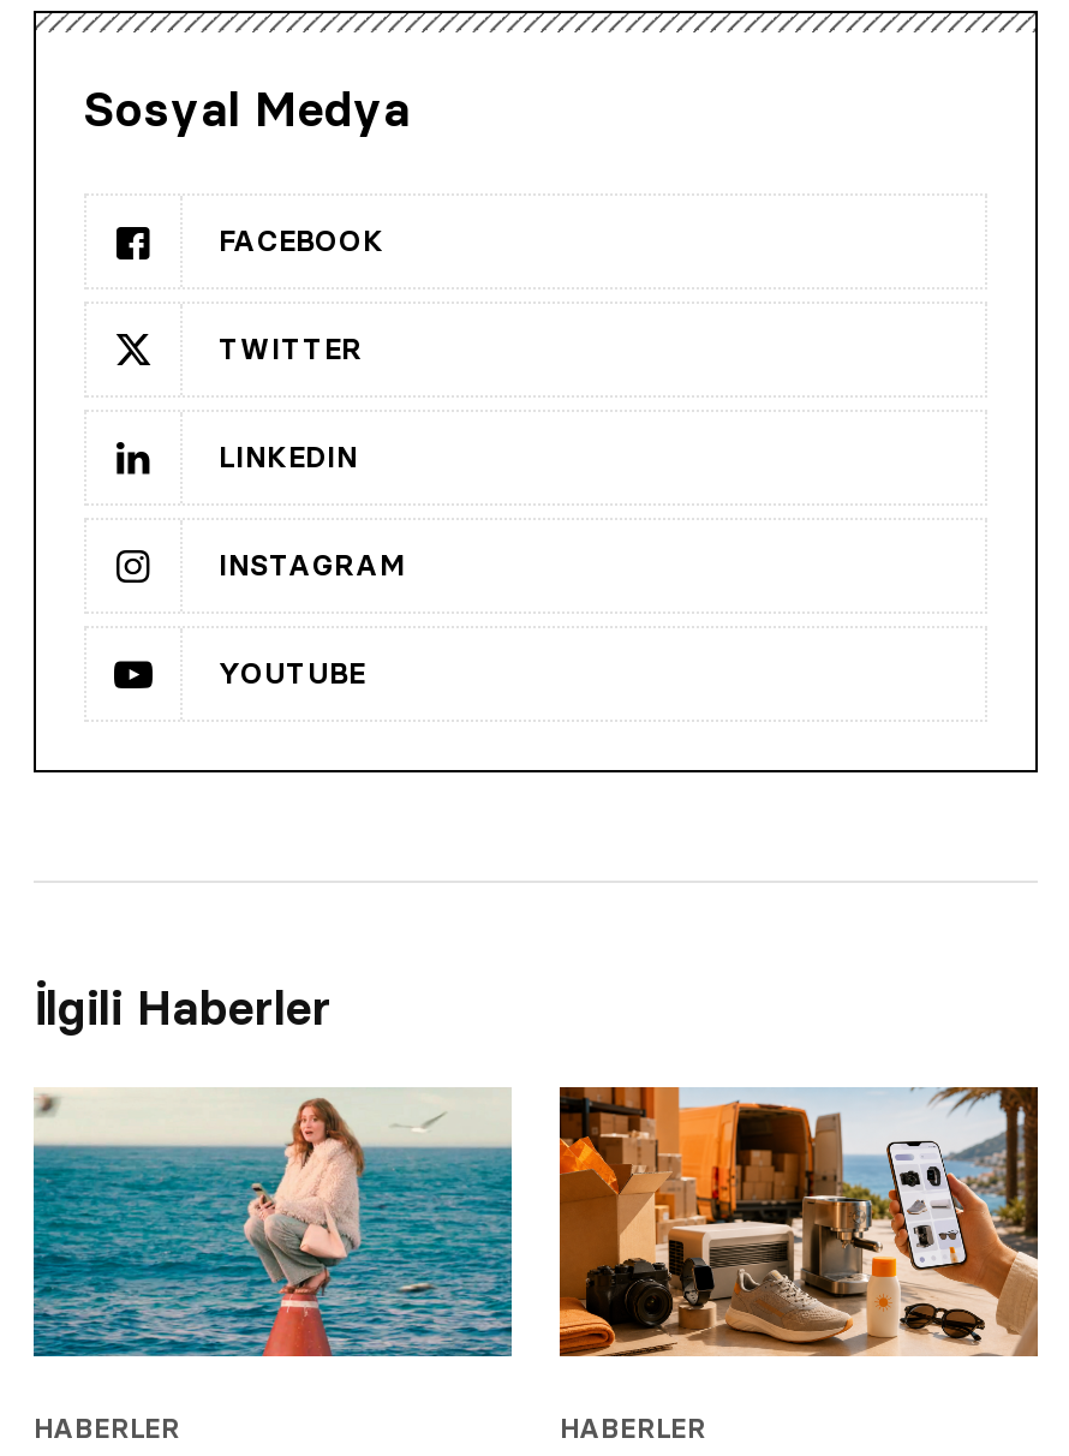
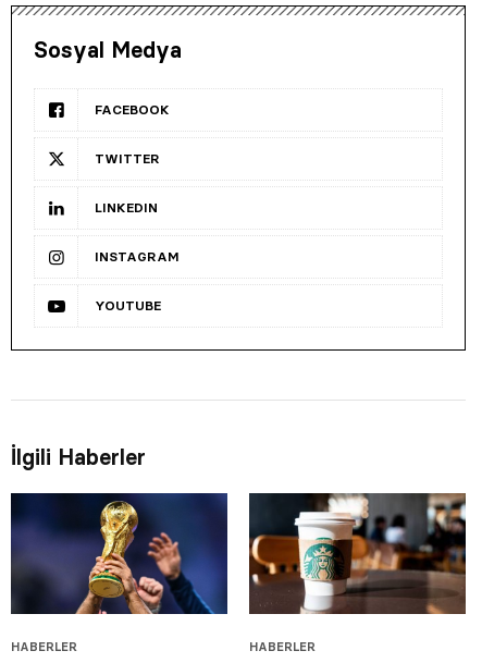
[31,1088,514,1360] [image] -> [10,492,228,615] [image]
[557,1084,1040,1360] [image] -> [248,492,467,615] [image]

